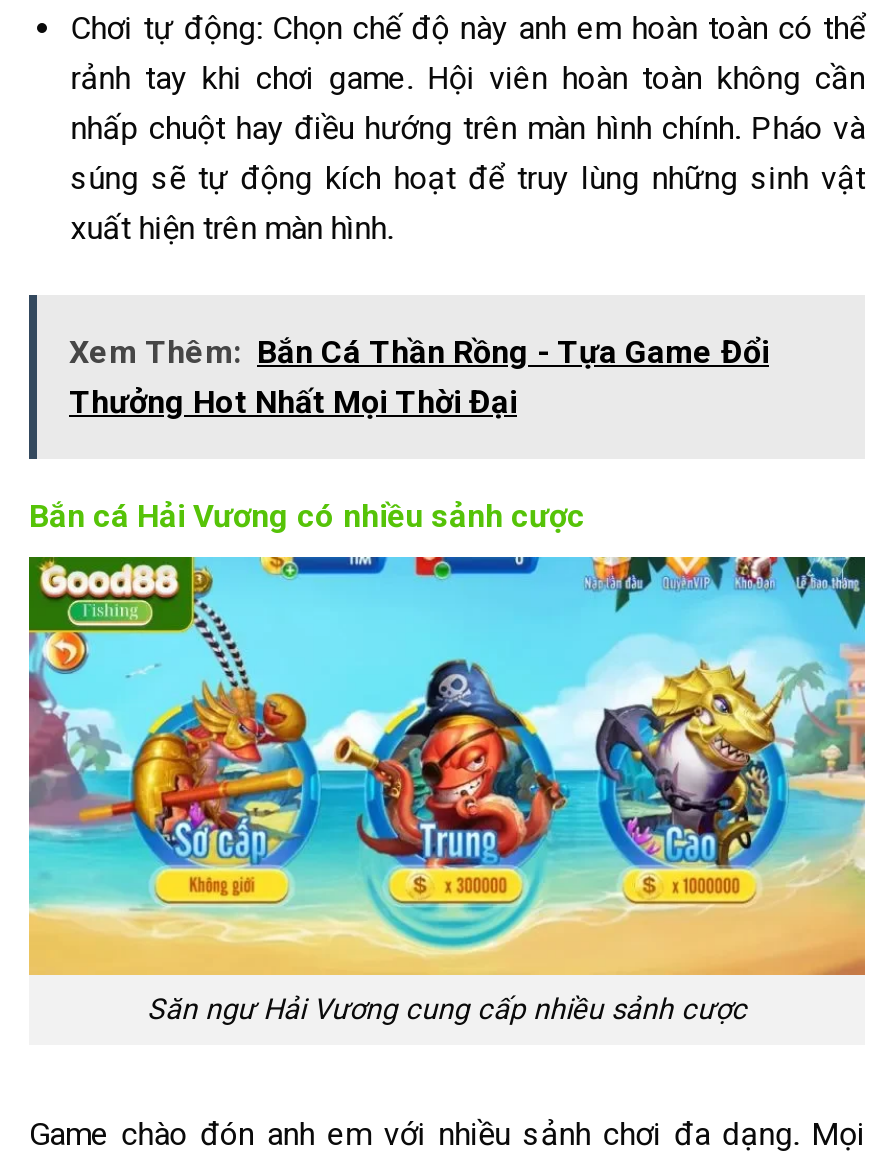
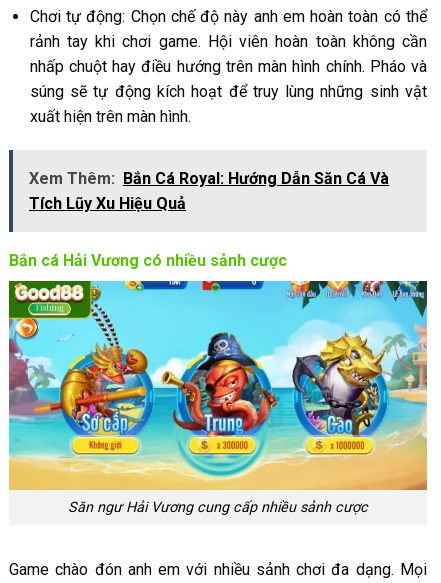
[69,333,769,421] Xem Thêm: Bắn Cá Thần Rồng - Tựa Game Đổi | Thưởng Hot Nhất Mọi Thời Đại -> [29,169,389,213] Xem Thêm: Bắn Cá Royal: Hướng Dẫn Săn Cá Và | Tích Lũy Xu Hiệu Quả

